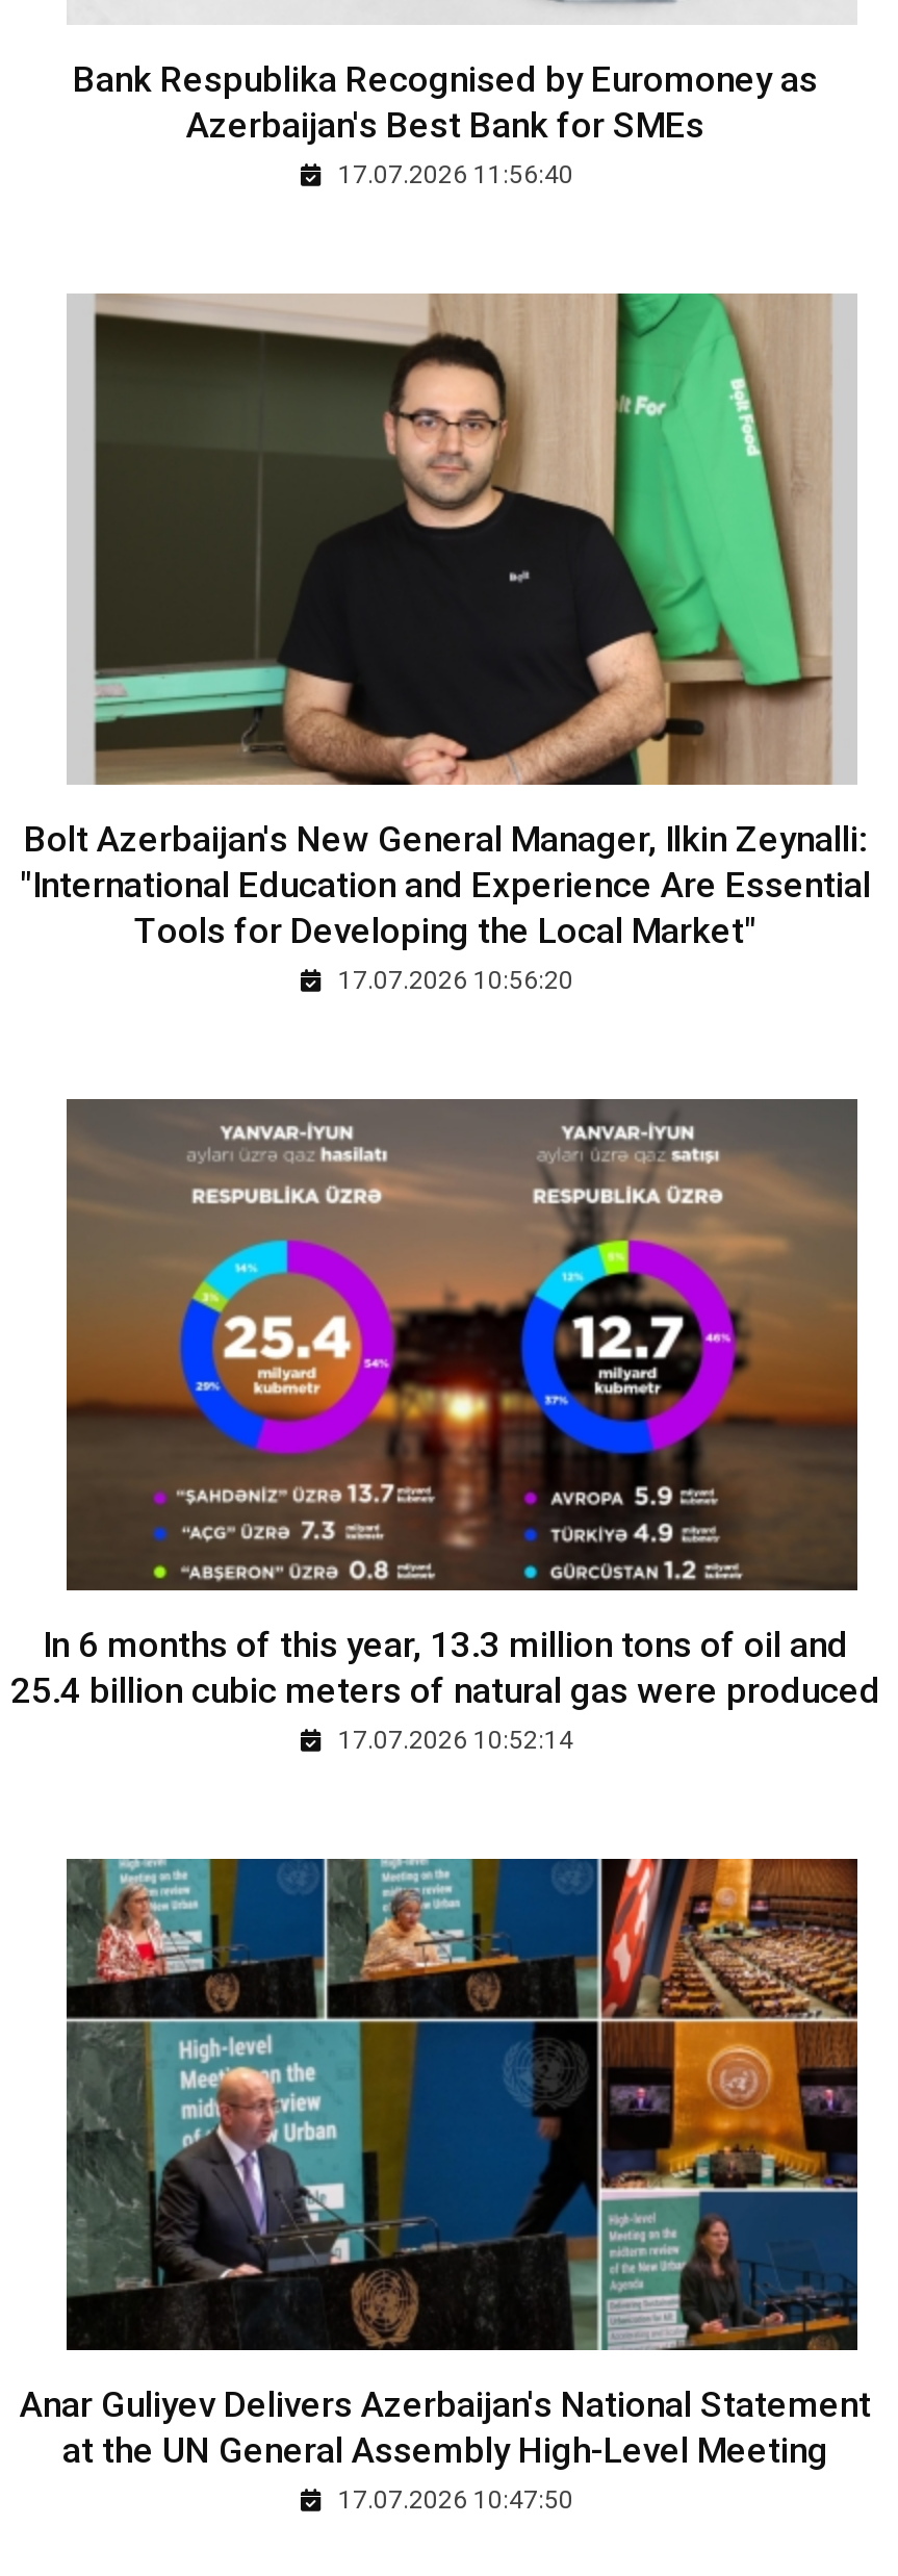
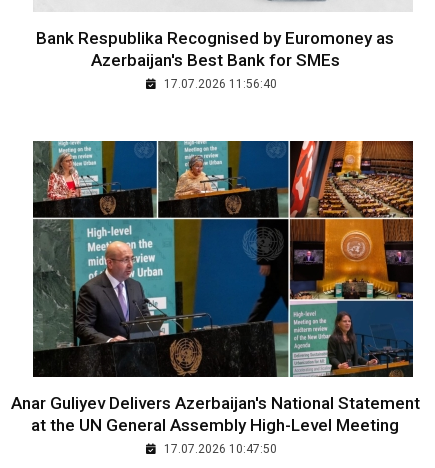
[20,291,871,994] [image] | Bolt Azerbaijan's New General Manager, Ilkin Zeynalli: | "International Education and Experience Are Essential | Tools for Developing the Local Market" | 17.07.2026 10:56:20 -> none
[10,1097,880,1754] [image] | In 6 months of this year, 13.3 million tons of oil and | 25.4 billion cubic meters of natural gas were produced | 17.07.2026 10:52:14 -> none

